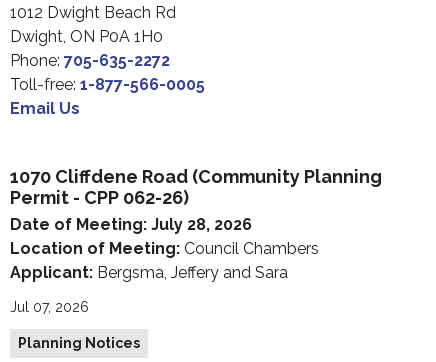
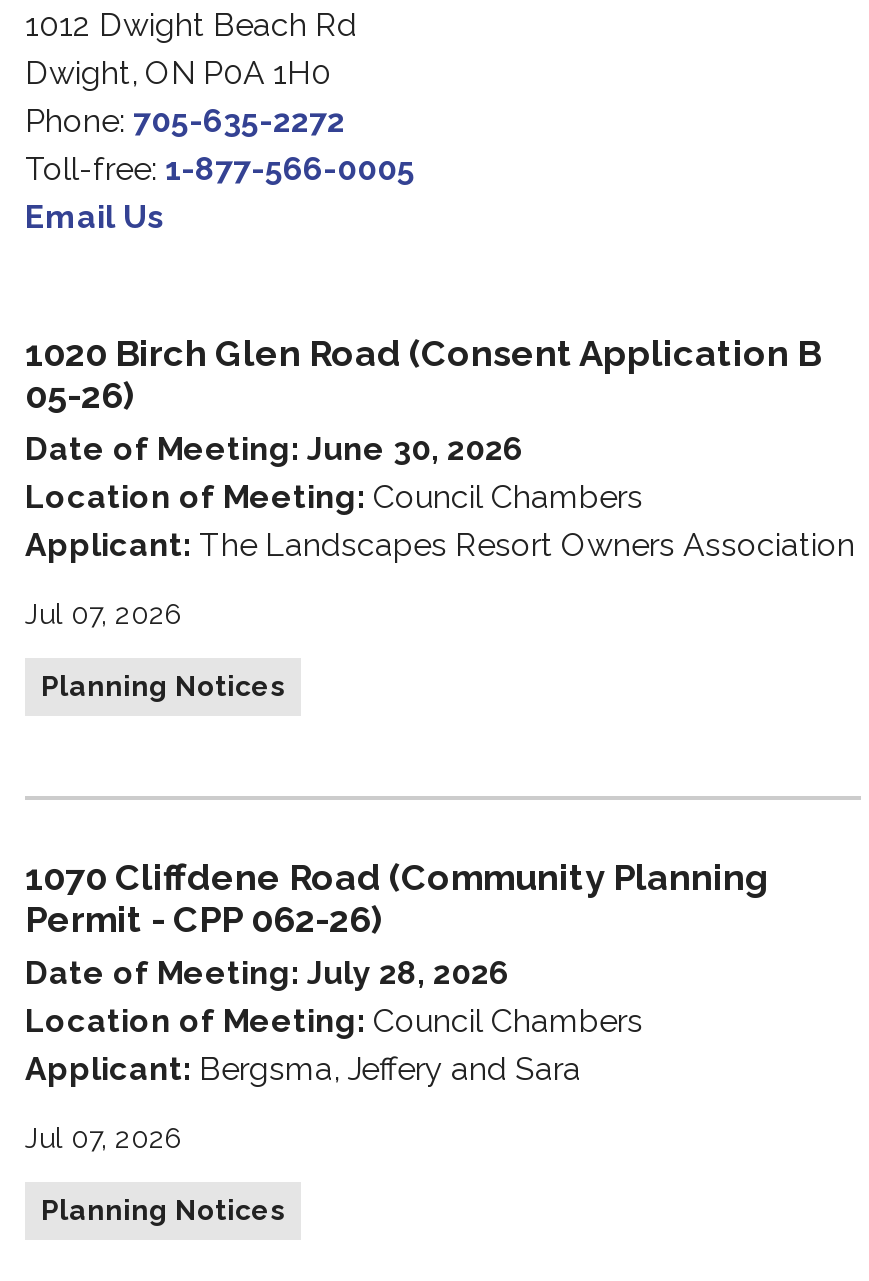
none -> [25,332,855,702] 1020 Birch Glen Road (Consent Application B | 05-26) | Date of Meeting: June 30, 2026 | Location of Meeting: Council Chambers | Applicant: The Landscapes Resort Owners Association | Jul 07, 2026 | Planning Notices

